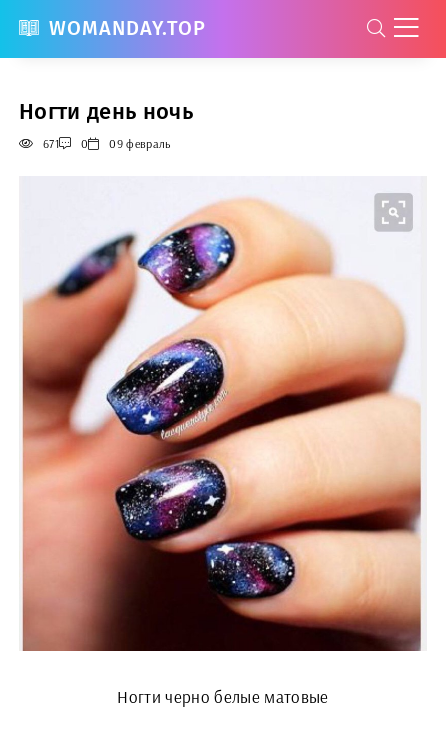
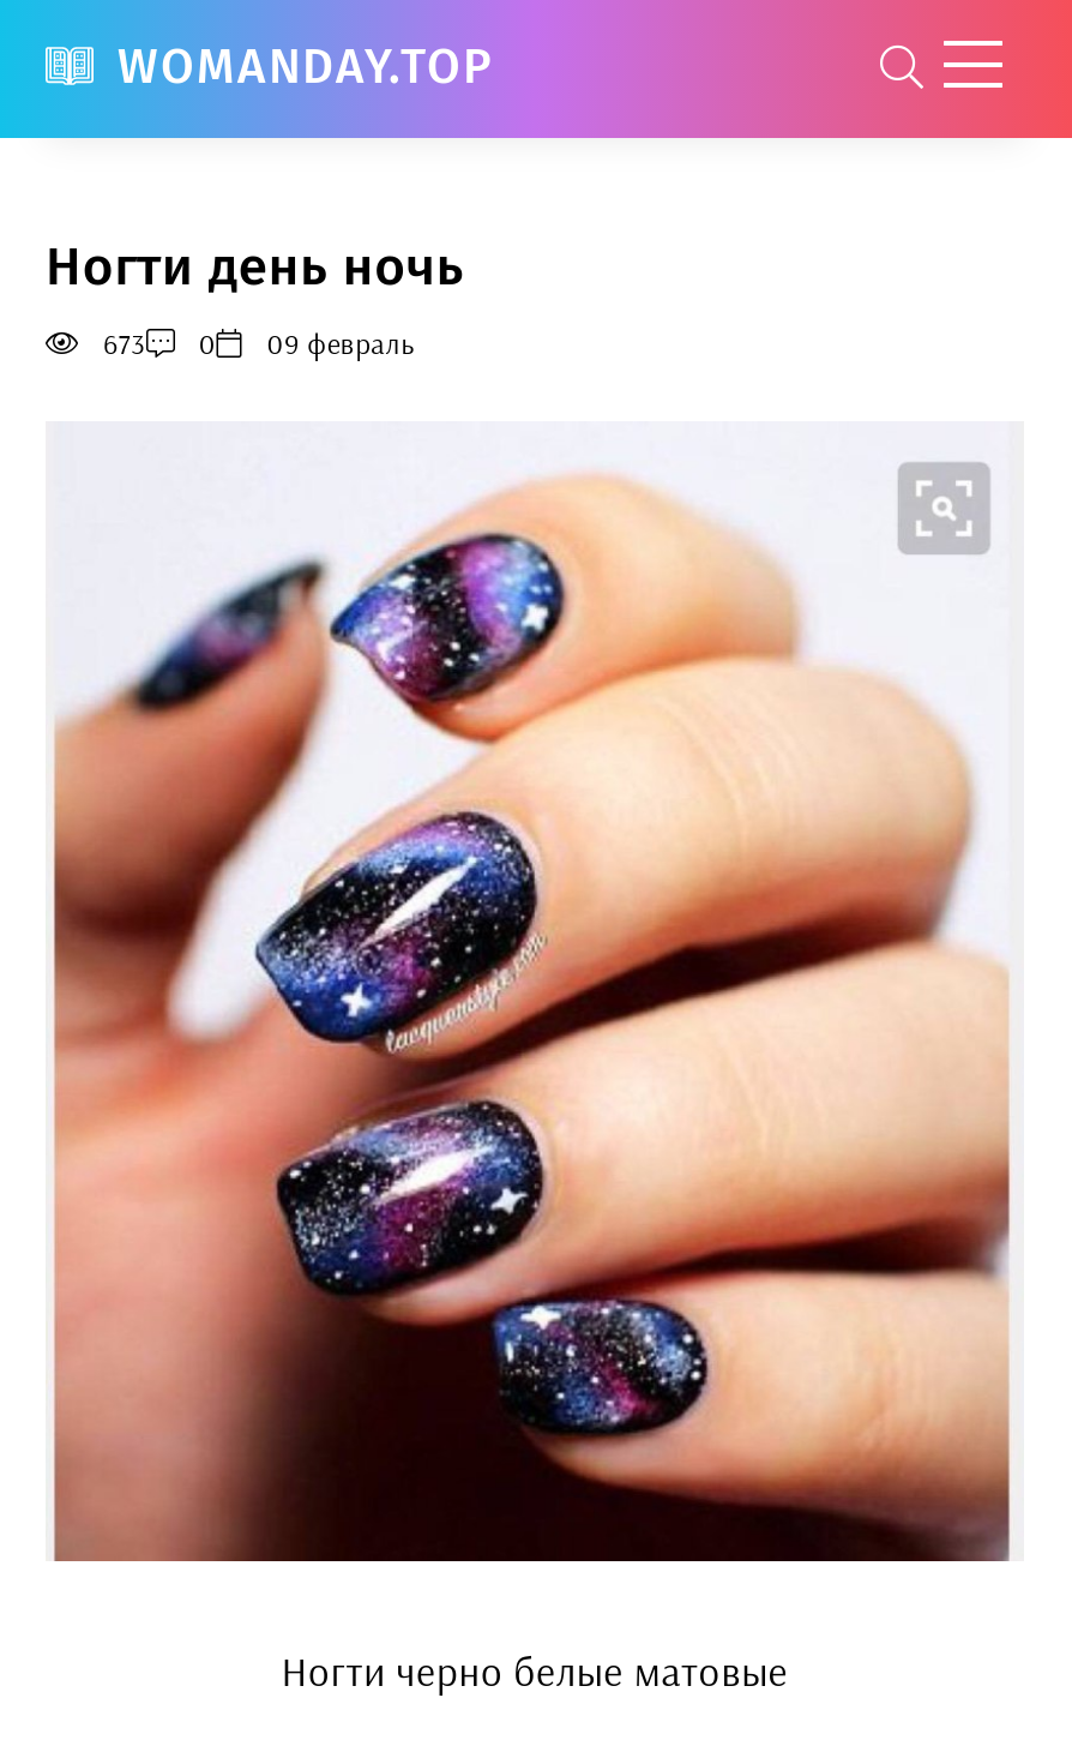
[43,136,171,151] 671 0 09 февраль -> [103,325,414,361] 673 0 09 февраль

